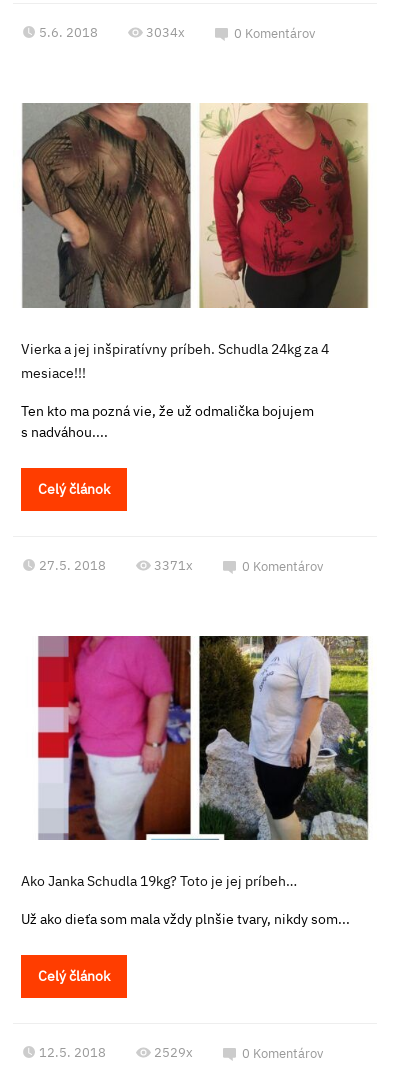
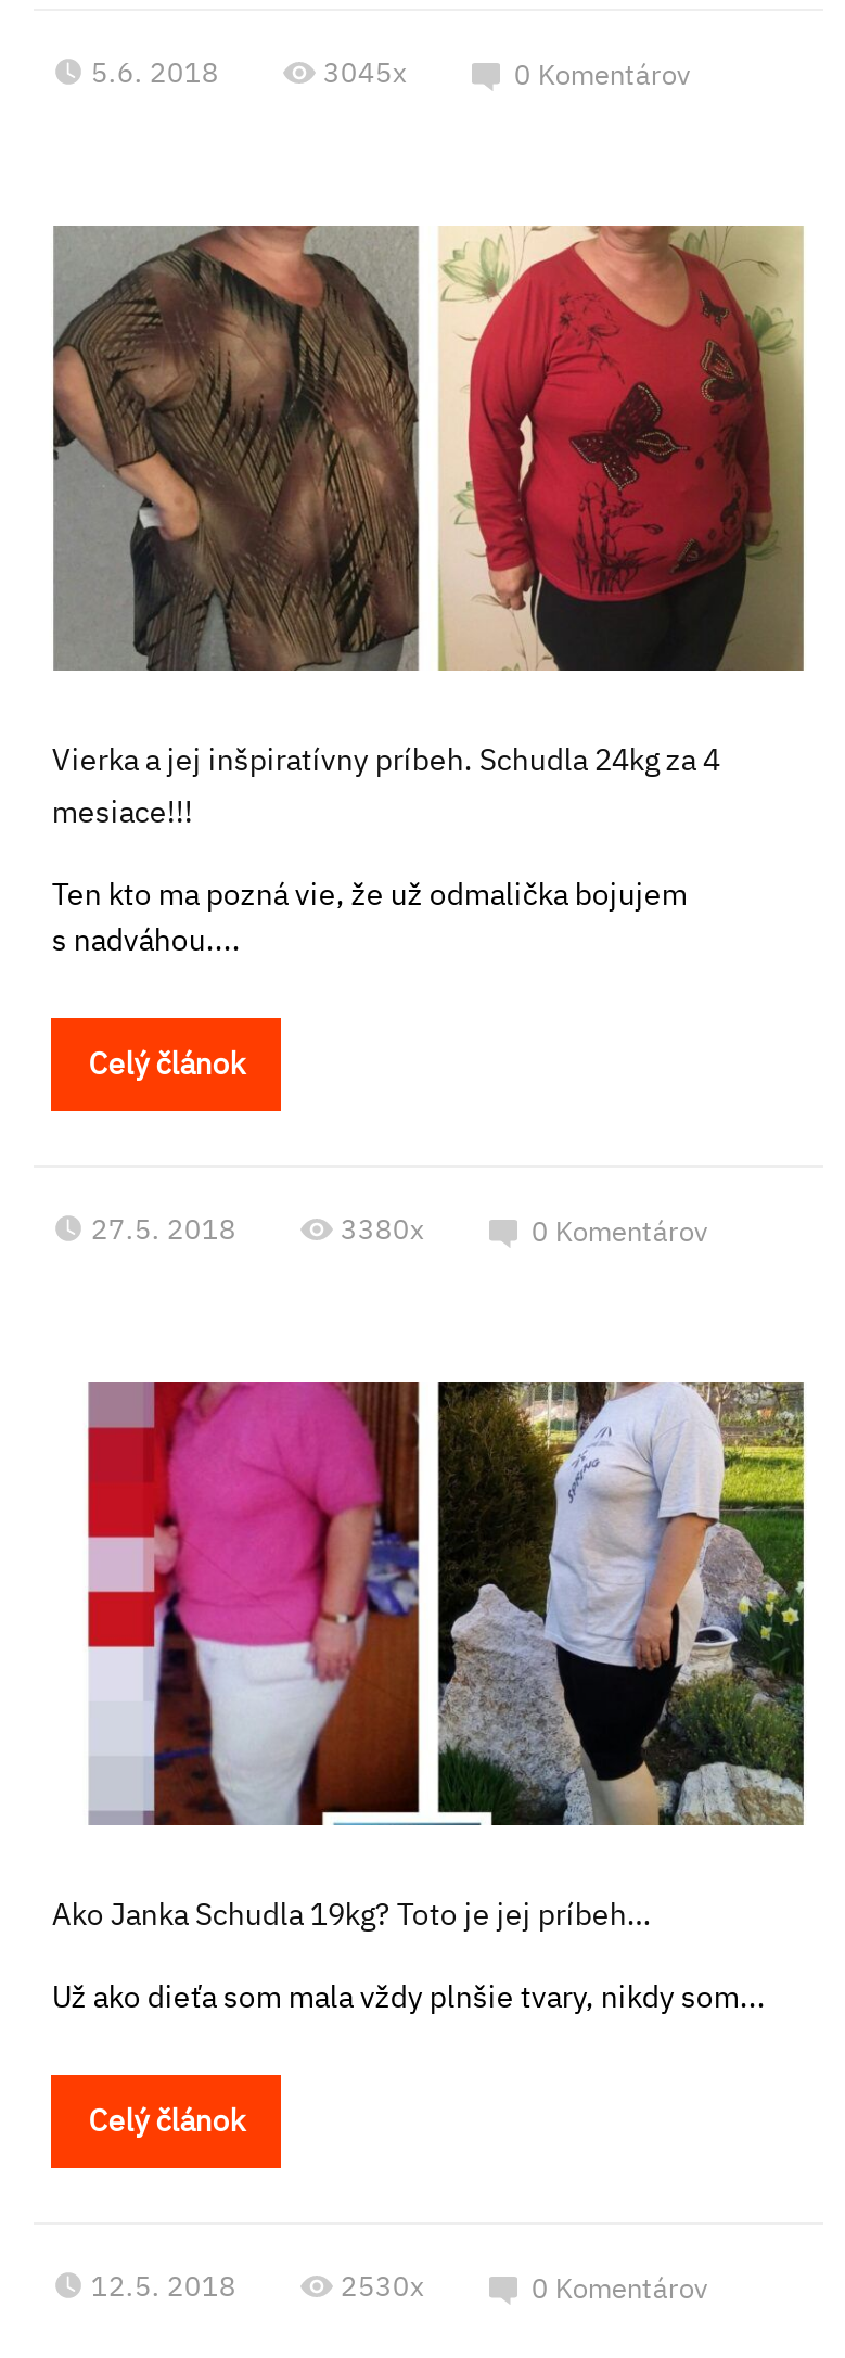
[146,24,185,41] 3034x -> [323,55,408,92] 3045x
[154,557,193,574] 3371x -> [340,1210,425,1247] 3380x
[154,1044,193,1061] 2529x -> [340,2267,425,2304] 2530x

